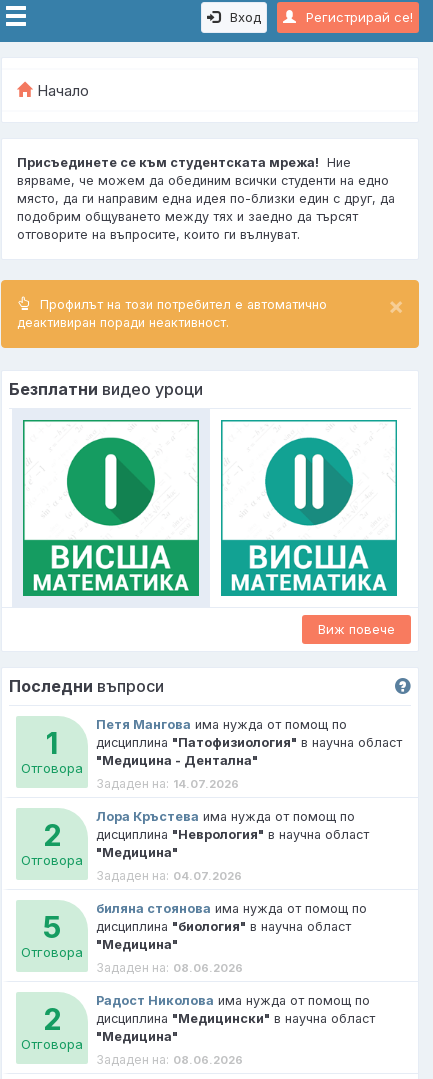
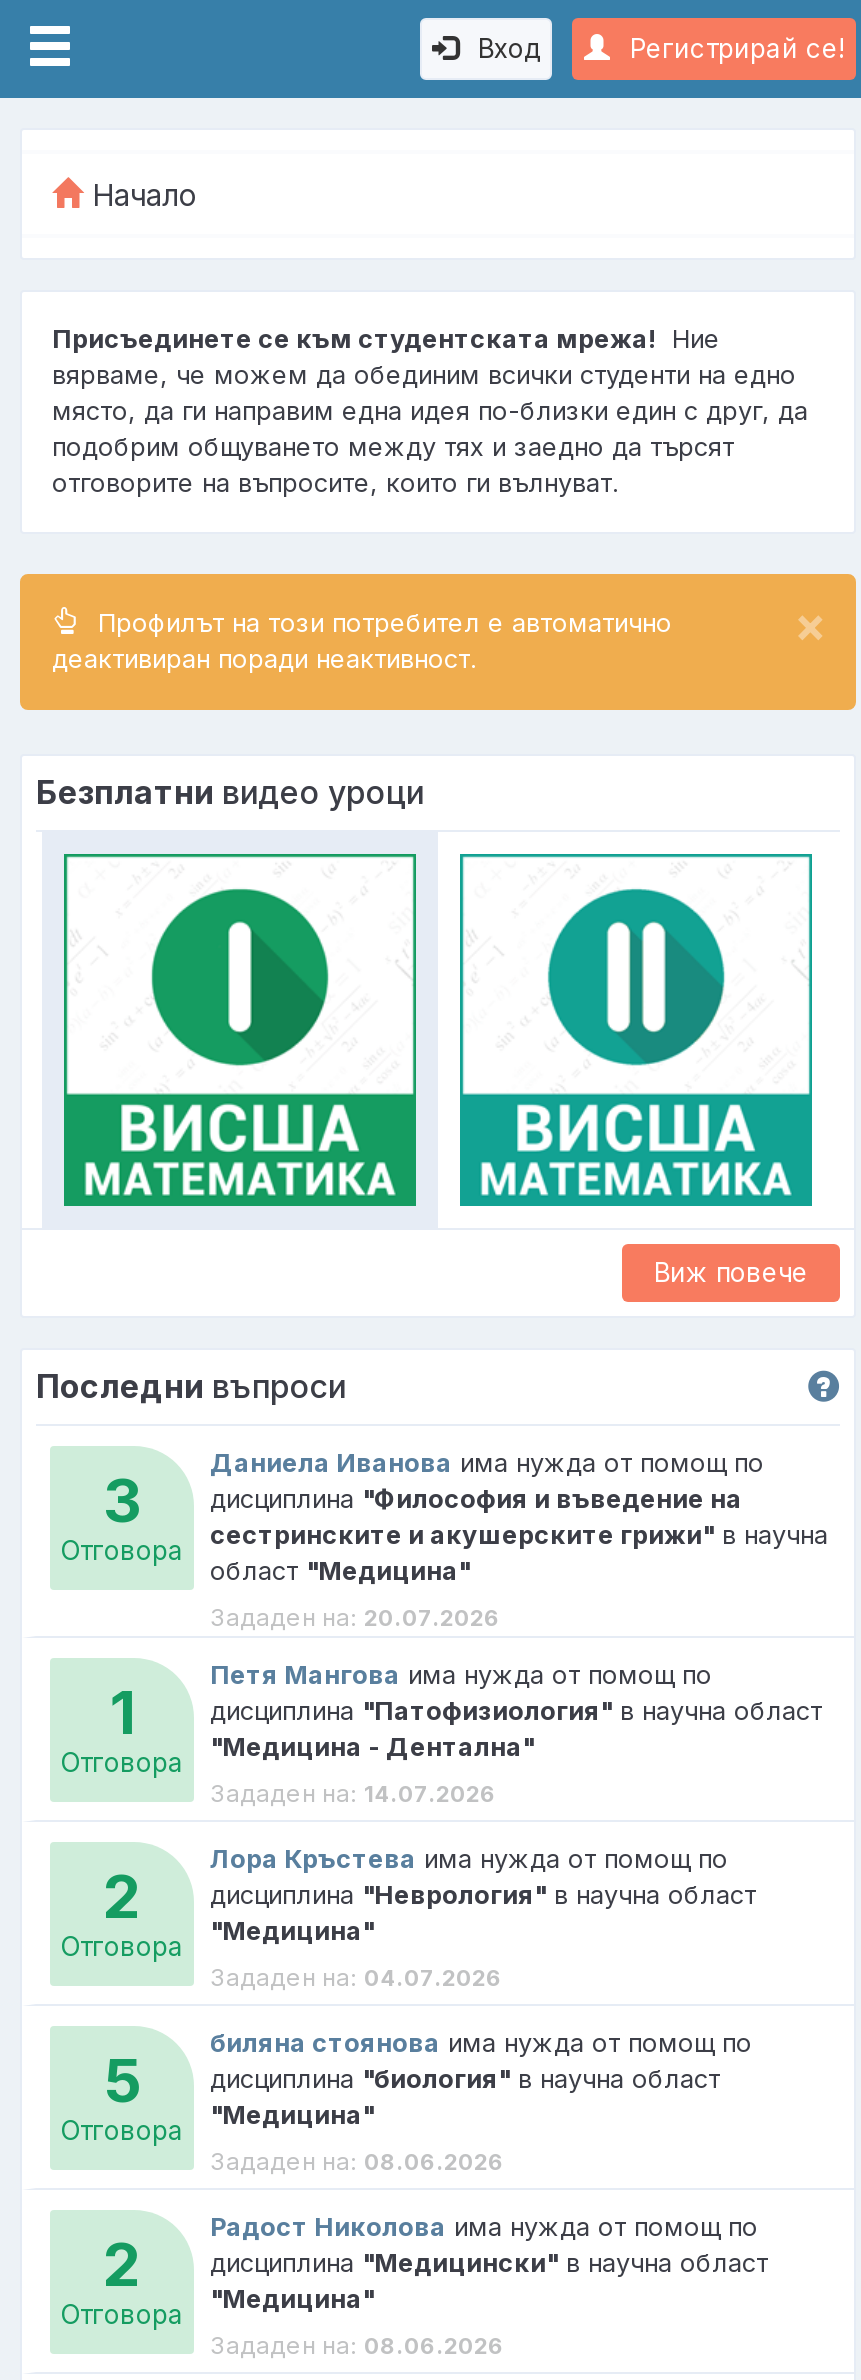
none -> [60,1464,184,1566] 3 | Отговора
none -> [210,1448,828,1632] Даниела Иванова има нужда от помощ по | дисциплина "Философия и въведение на | сестринските и акушерските грижи" в научна | област "Медицина" | Зададен на: 20.07.2026

